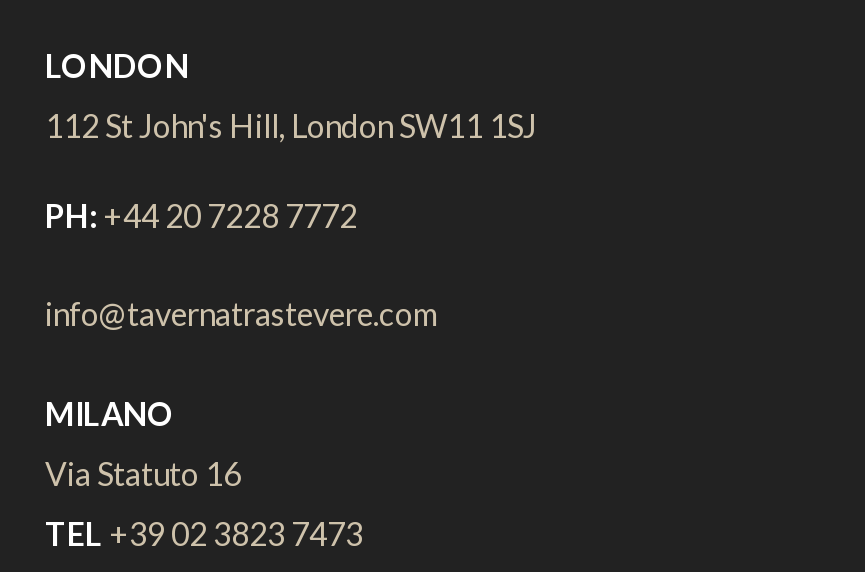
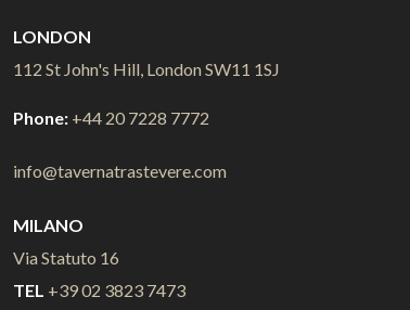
[45,196,357,234] PH: +44 20 7228 7772 -> [13,107,209,128] Phone: +44 20 7228 7772

